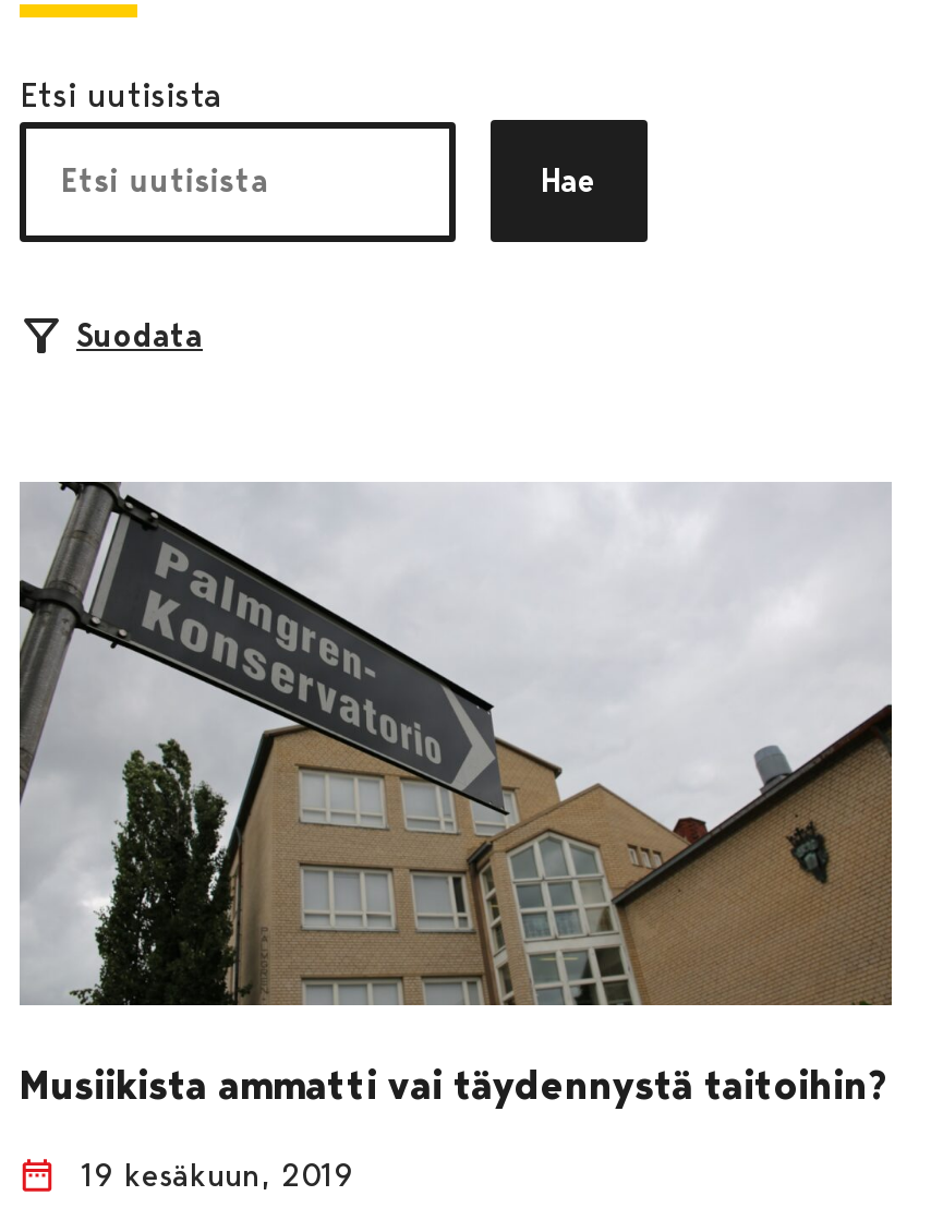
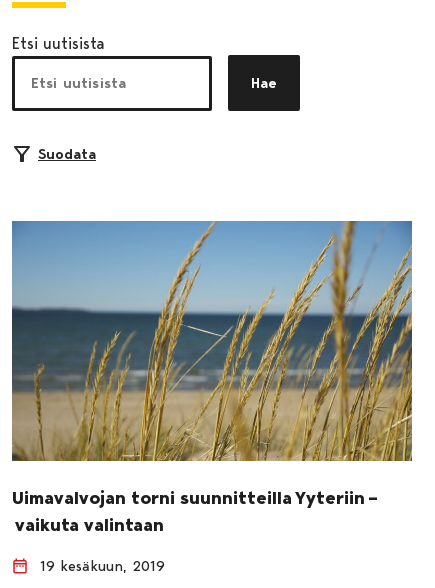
[20,480,892,1110] [image] | Musiikista ammatti vai täydennystä taitoihin? -> [12,220,412,536] [image] | Uimavalvojan torni suunnitteilla Yyteriin – | vaikuta valintaan

